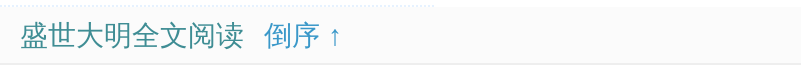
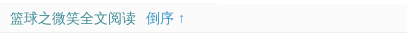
[20,20,244,52] 盛世大明全文阅读 -> [10,10,136,26] 篮球之微笑全文阅读

